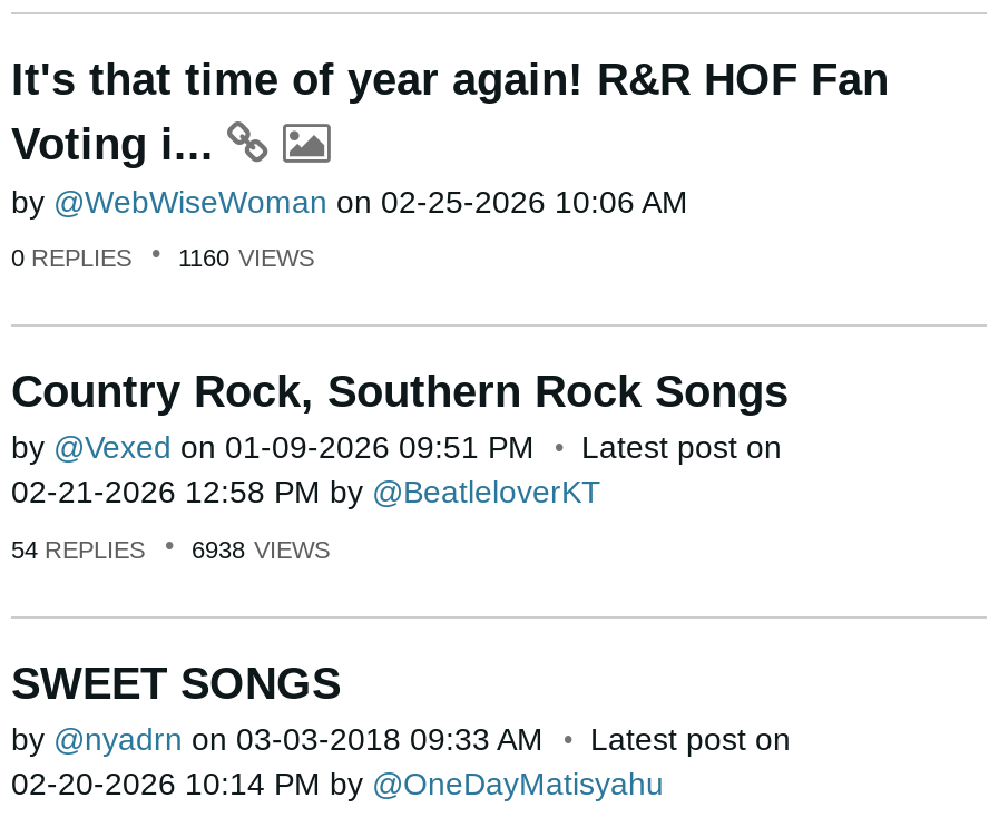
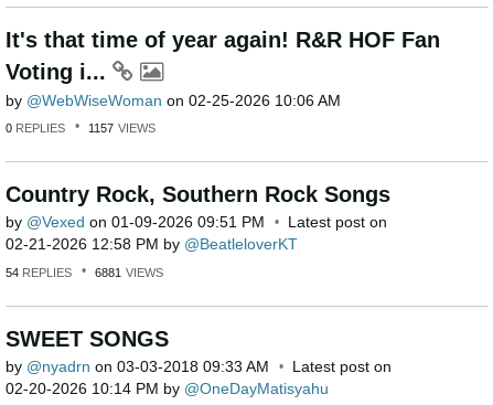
[11,245,314,271] 0 REPLIES 1160 VIEWS -> [6,122,156,135] 0 REPLIES 1157 VIEWS
[11,535,330,562] 54 REPLIES 6938 VIEWS -> [6,266,163,279] 54 REPLIES 6881 VIEWS

